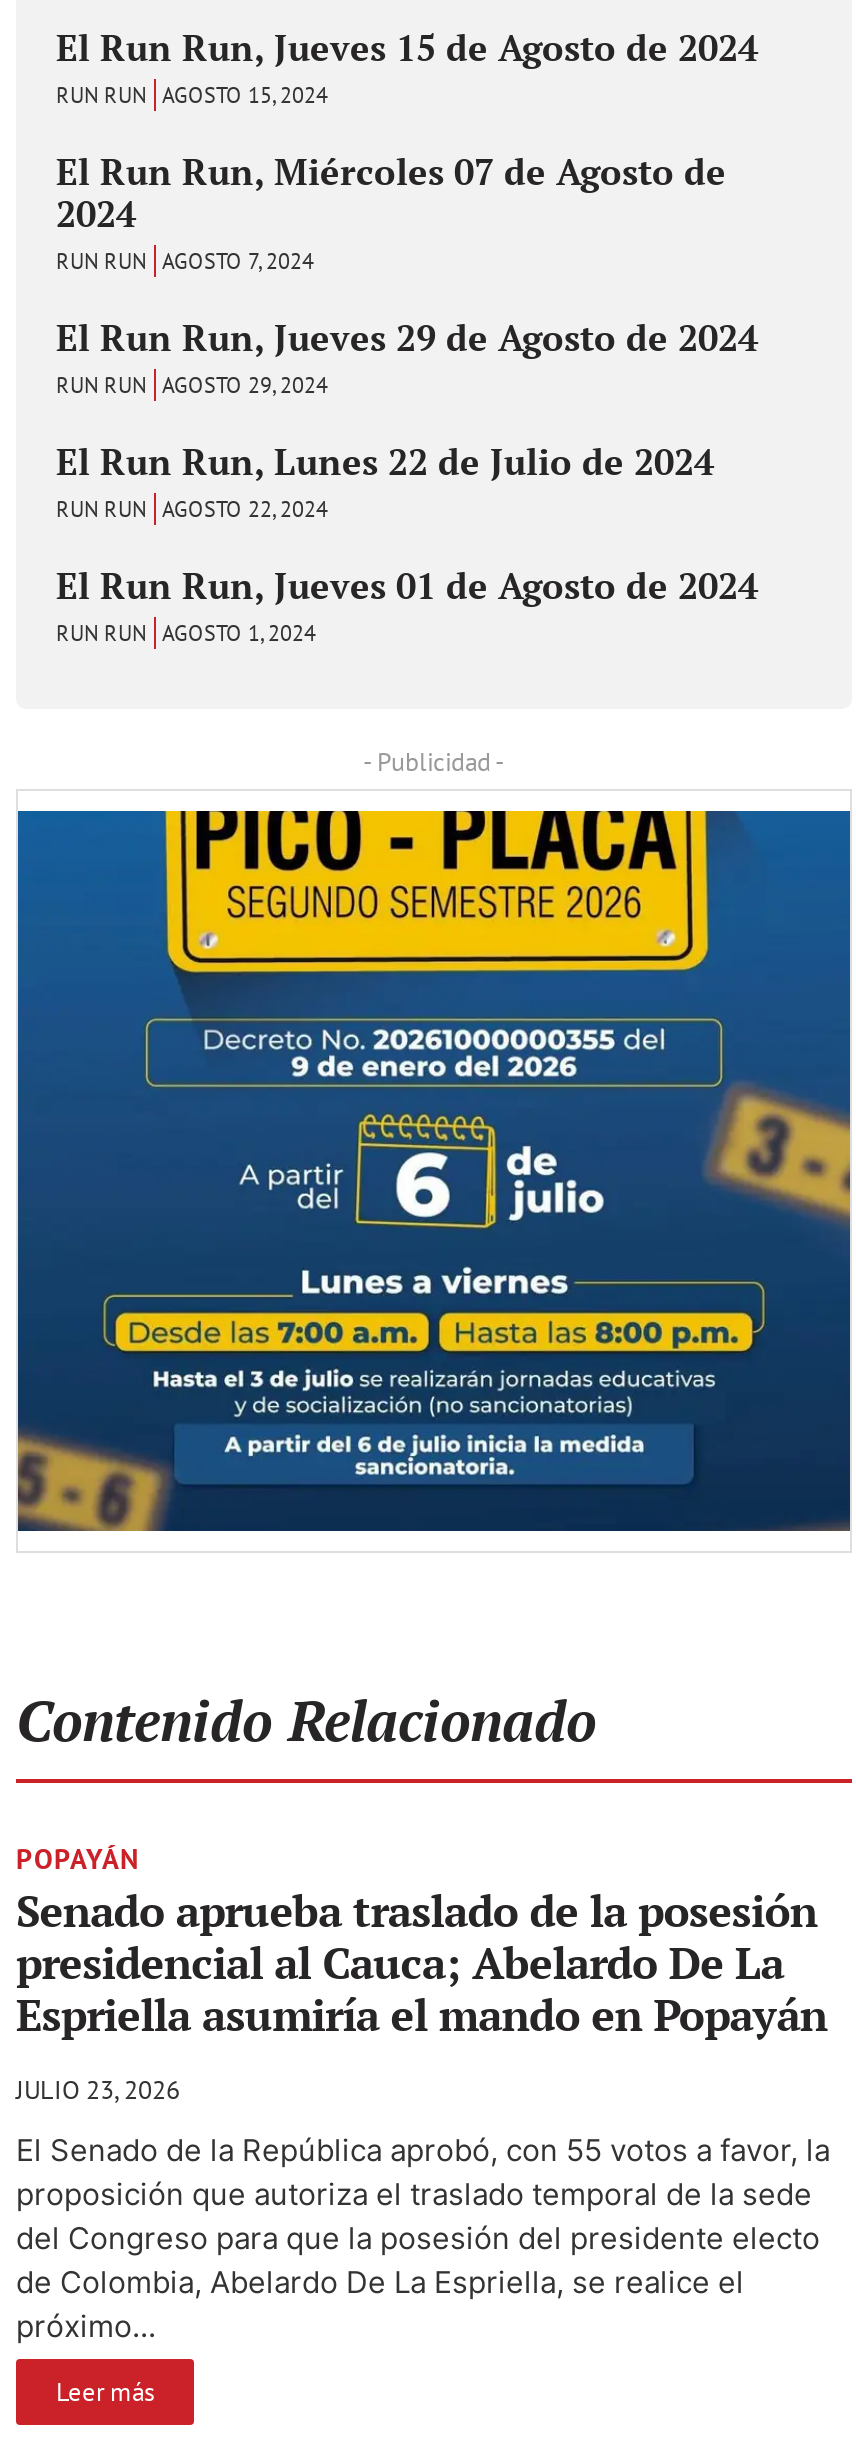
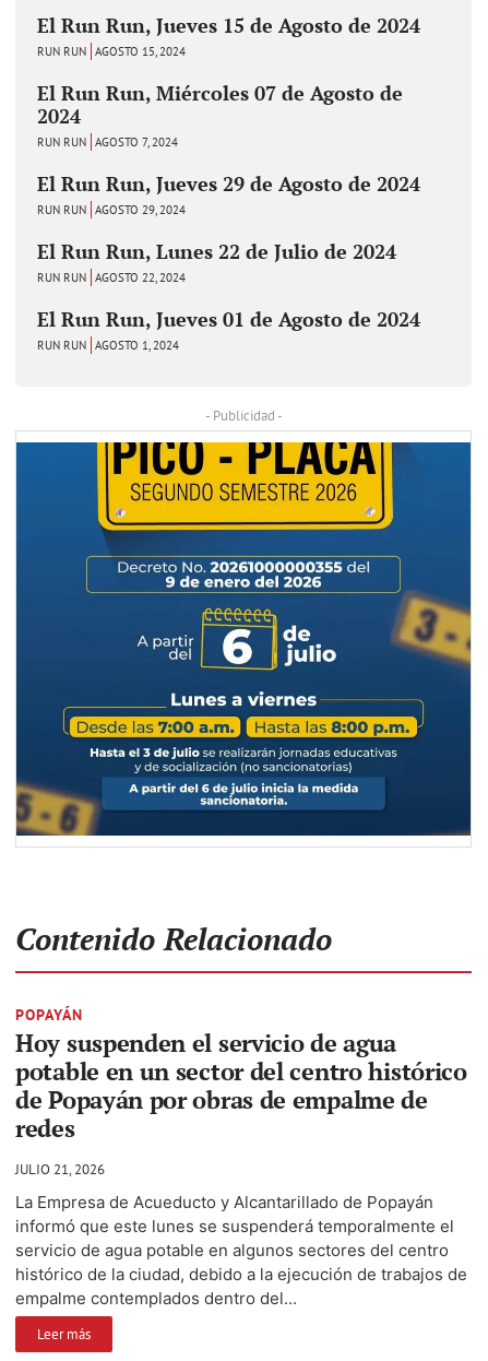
[16,1880,827,2042] Senado aprueba traslado de la posesión | presidencial al Cauca; Abelardo De La | Espriella asumiría el mando en Popayán -> [15,1026,467,1143] Hoy suspenden el servicio de agua | potable en un sector del centro histórico | de Popayán por obras de empalme de | redes
[16,2072,180,2106] JULIO 23, 2026 -> [15,1159,105,1178] JULIO 21, 2026
[16,2130,830,2344] El Senado de la República aprobó, con 55 votos a favor, la | proposición que autoriza el traslado temporal de la sede | del Congreso para que la posesión del presidente electo | de Colombia, Abelardo De La Espriella, se realice el | próximo... -> [15,1191,467,1308] La Empresa de Acueducto y Alcantarillado de Popayán | informó que este lunes se suspenderá temporalmente el | servicio de agua potable en algunos sectores del centro | histórico de la ciudad, debido a la ejecución de trabajos de | empalme contemplados dentro del...

